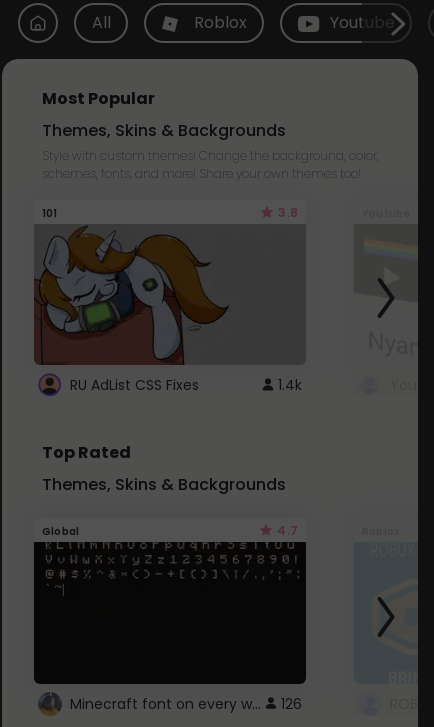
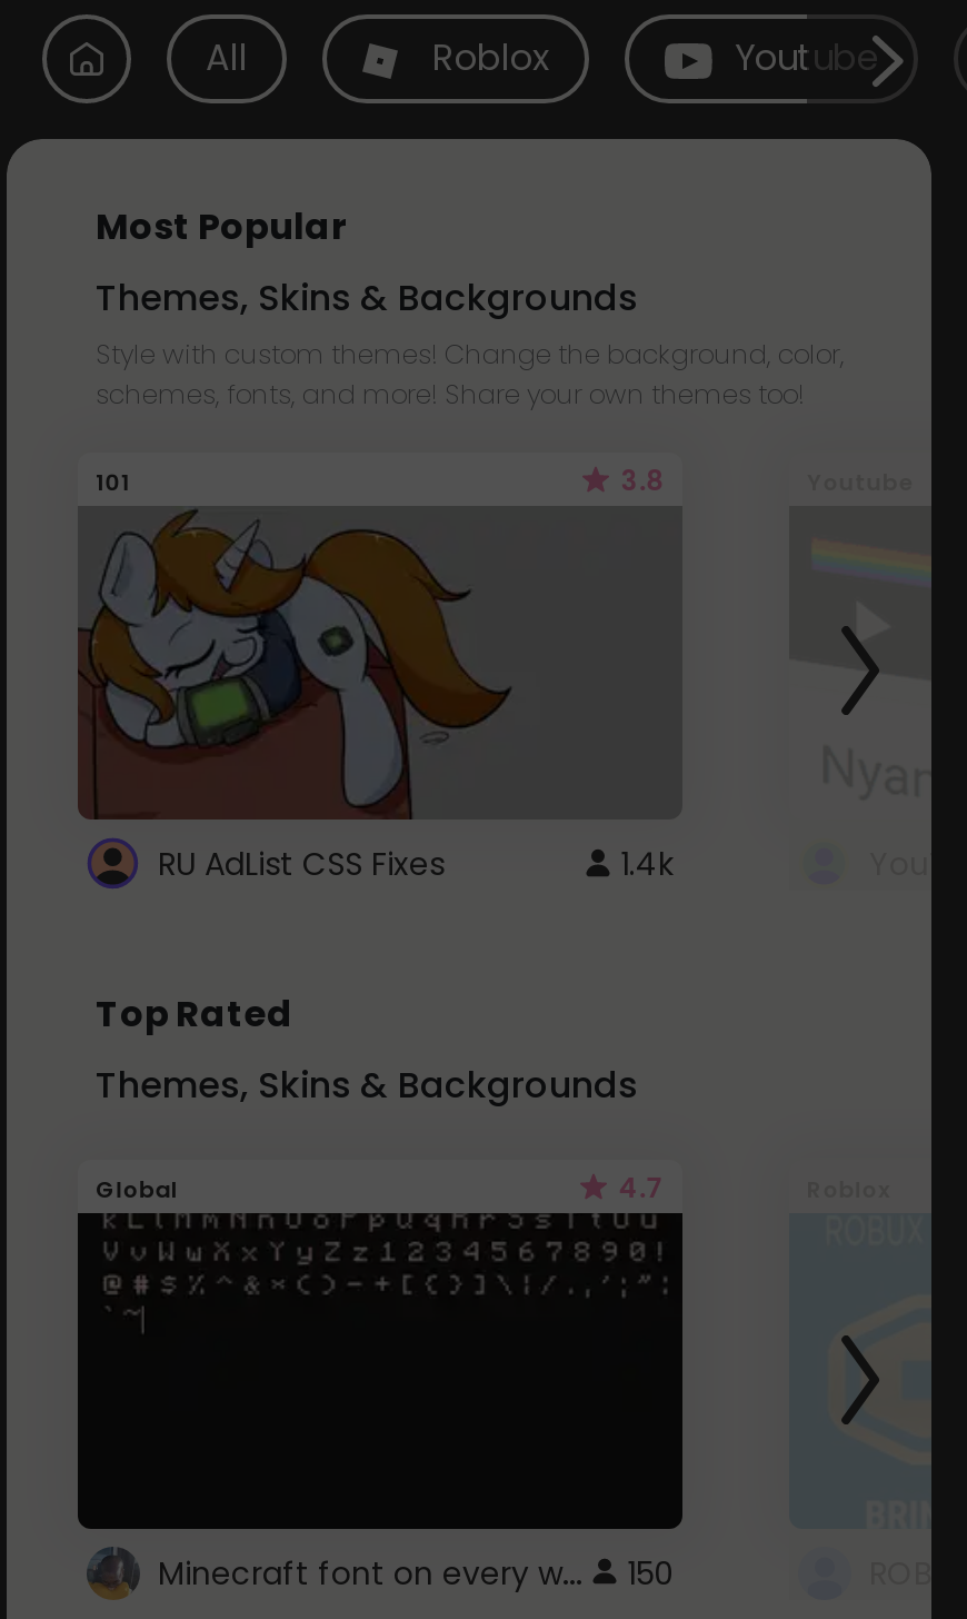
[281,694,302,714] 126 -> [627,1551,674,1595] 150

